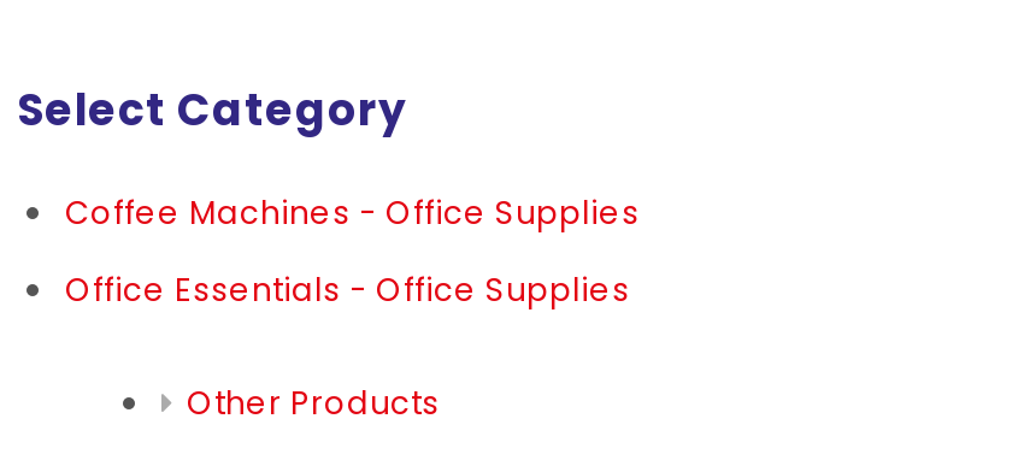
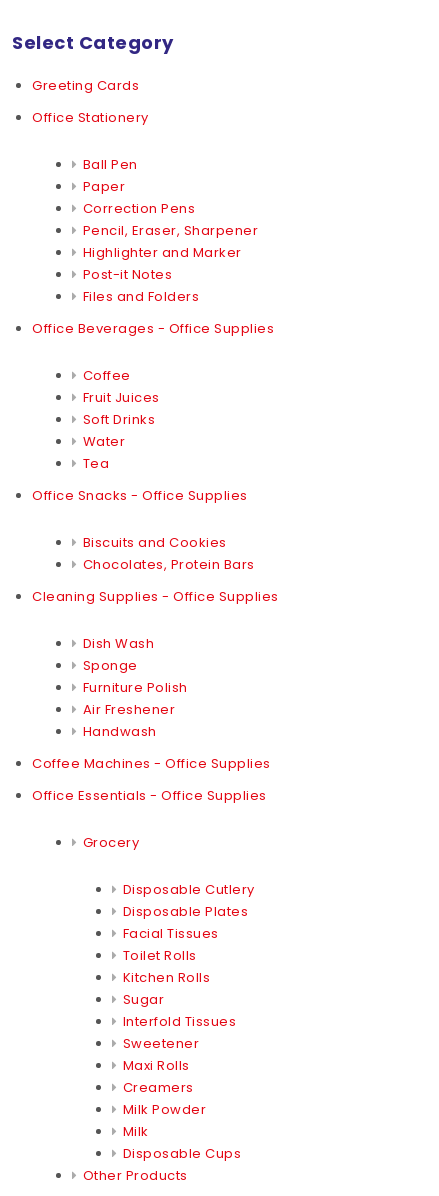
none -> [32,75,278,740] Greeting Cards | Office Stationery | Ball Pen | Paper | Correction Pens | Pencil, Eraser, Sharpener | Highlighter and Marker | Post-it Notes | Files and Folders | Office Beverages - Office Supplies | Coffee | Fruit Juices | Soft Drinks | Water | Tea | Office Snacks - Office Supplies | Biscuits and Cookies | Chocolates, Protein Bars | Cleaning Supplies - Office Supplies | Dish Wash | Sponge | Furniture Polish | Air Freshener | Handwash
none -> [82,832,254,1162] Grocery | Disposable Cutlery | Disposable Plates | Facial Tissues | Toilet Rolls | Kitchen Rolls | Sugar | Interfold Tissues | Sweetener | Maxi Rolls | Creamers | Milk Powder | Milk | Disposable Cups

